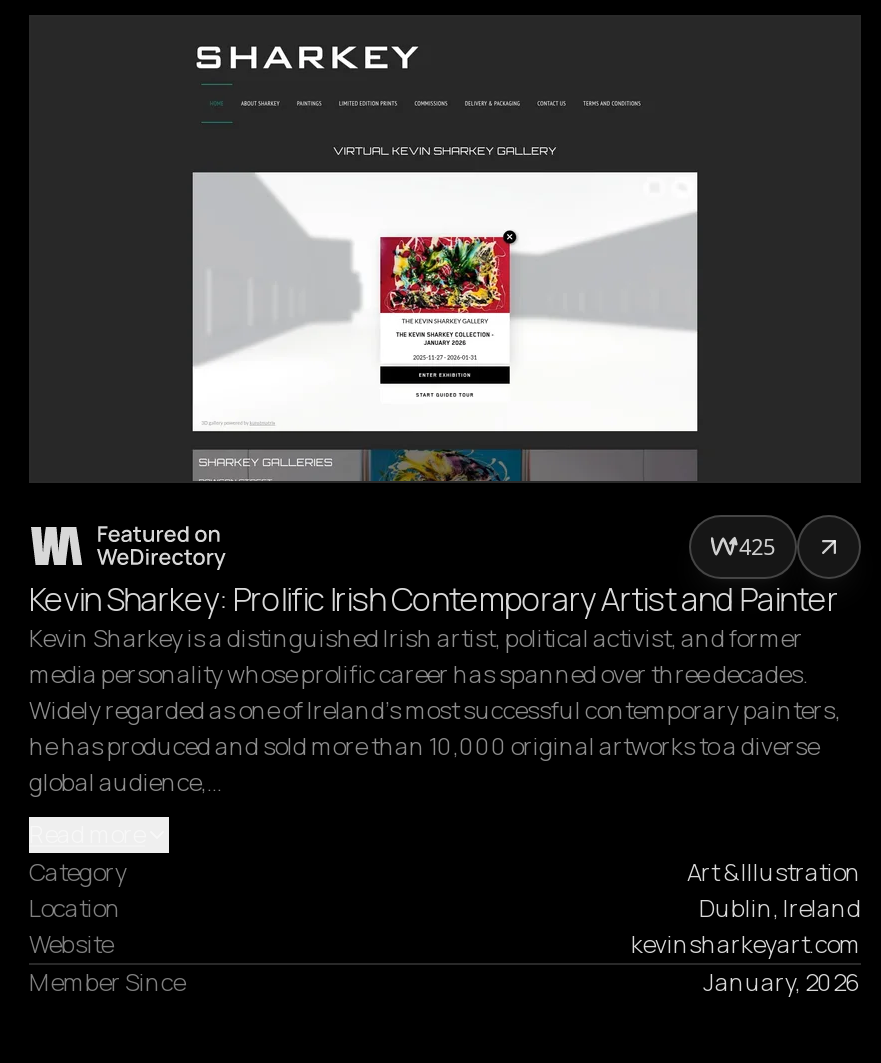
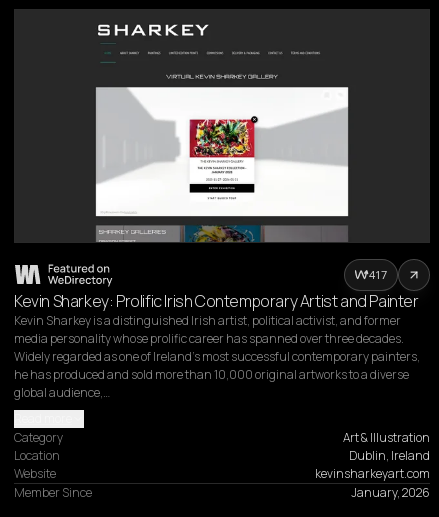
[739,531,775,561] 425 -> [369,267,387,282] 417

